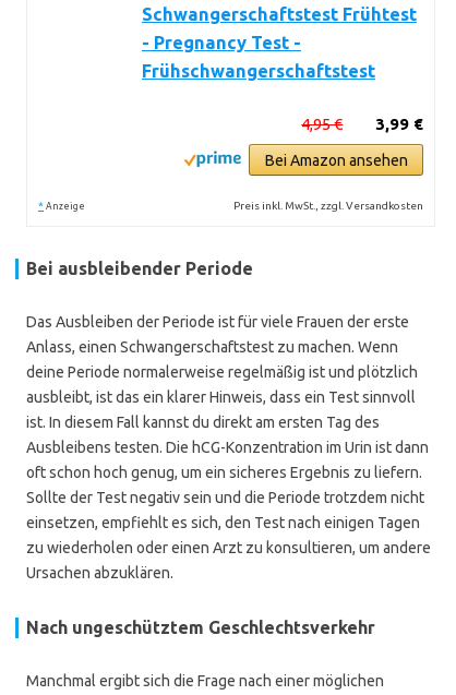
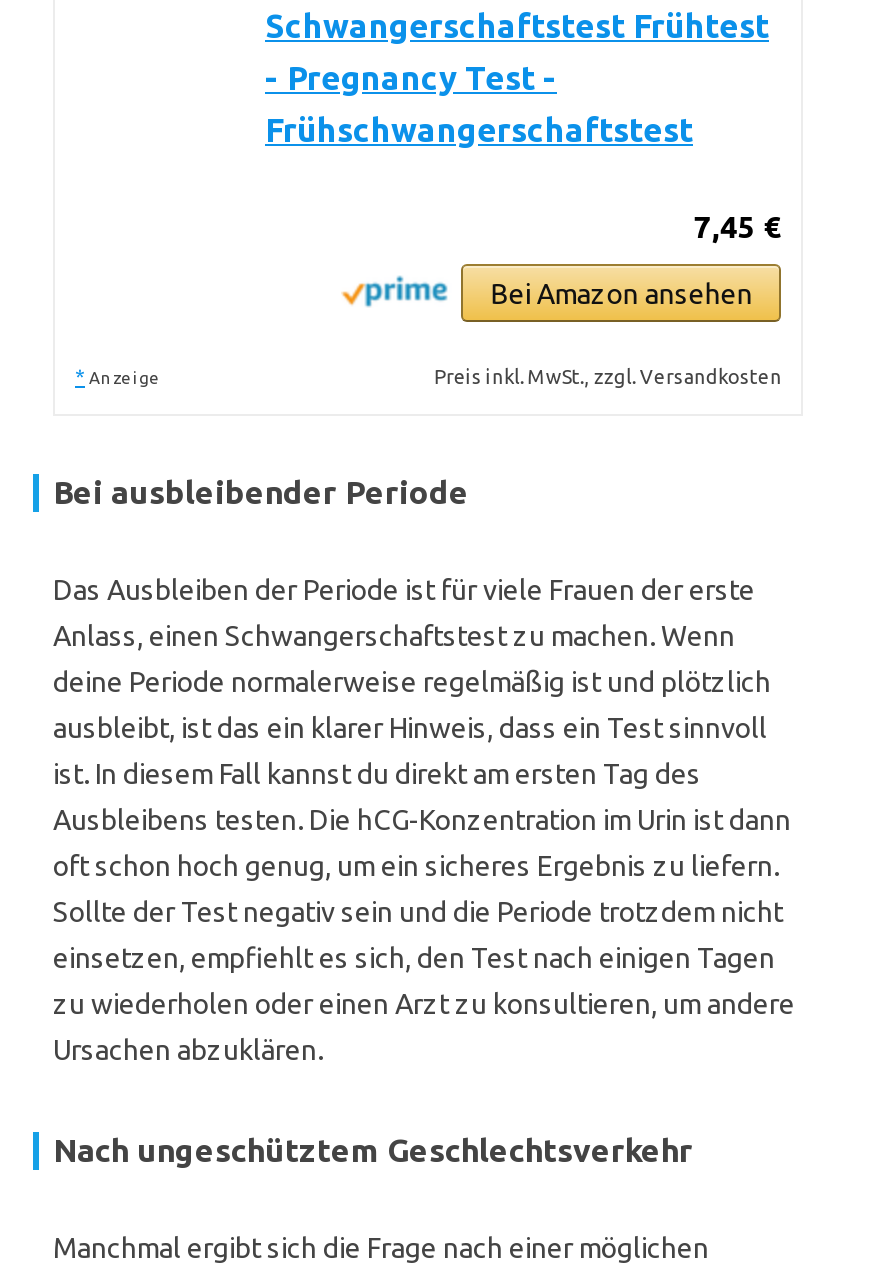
[302,115,424,133] 3,99 € | 4,95 € -> [694,210,782,244] 7,45 €

